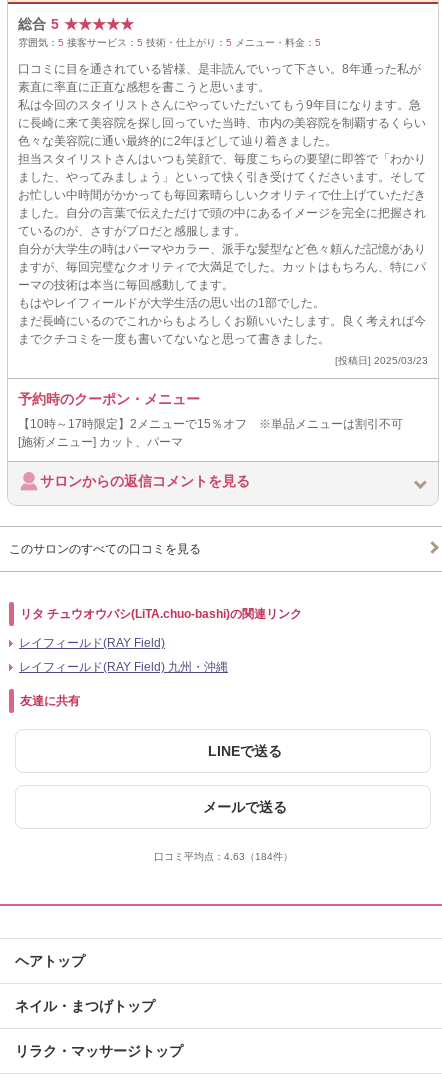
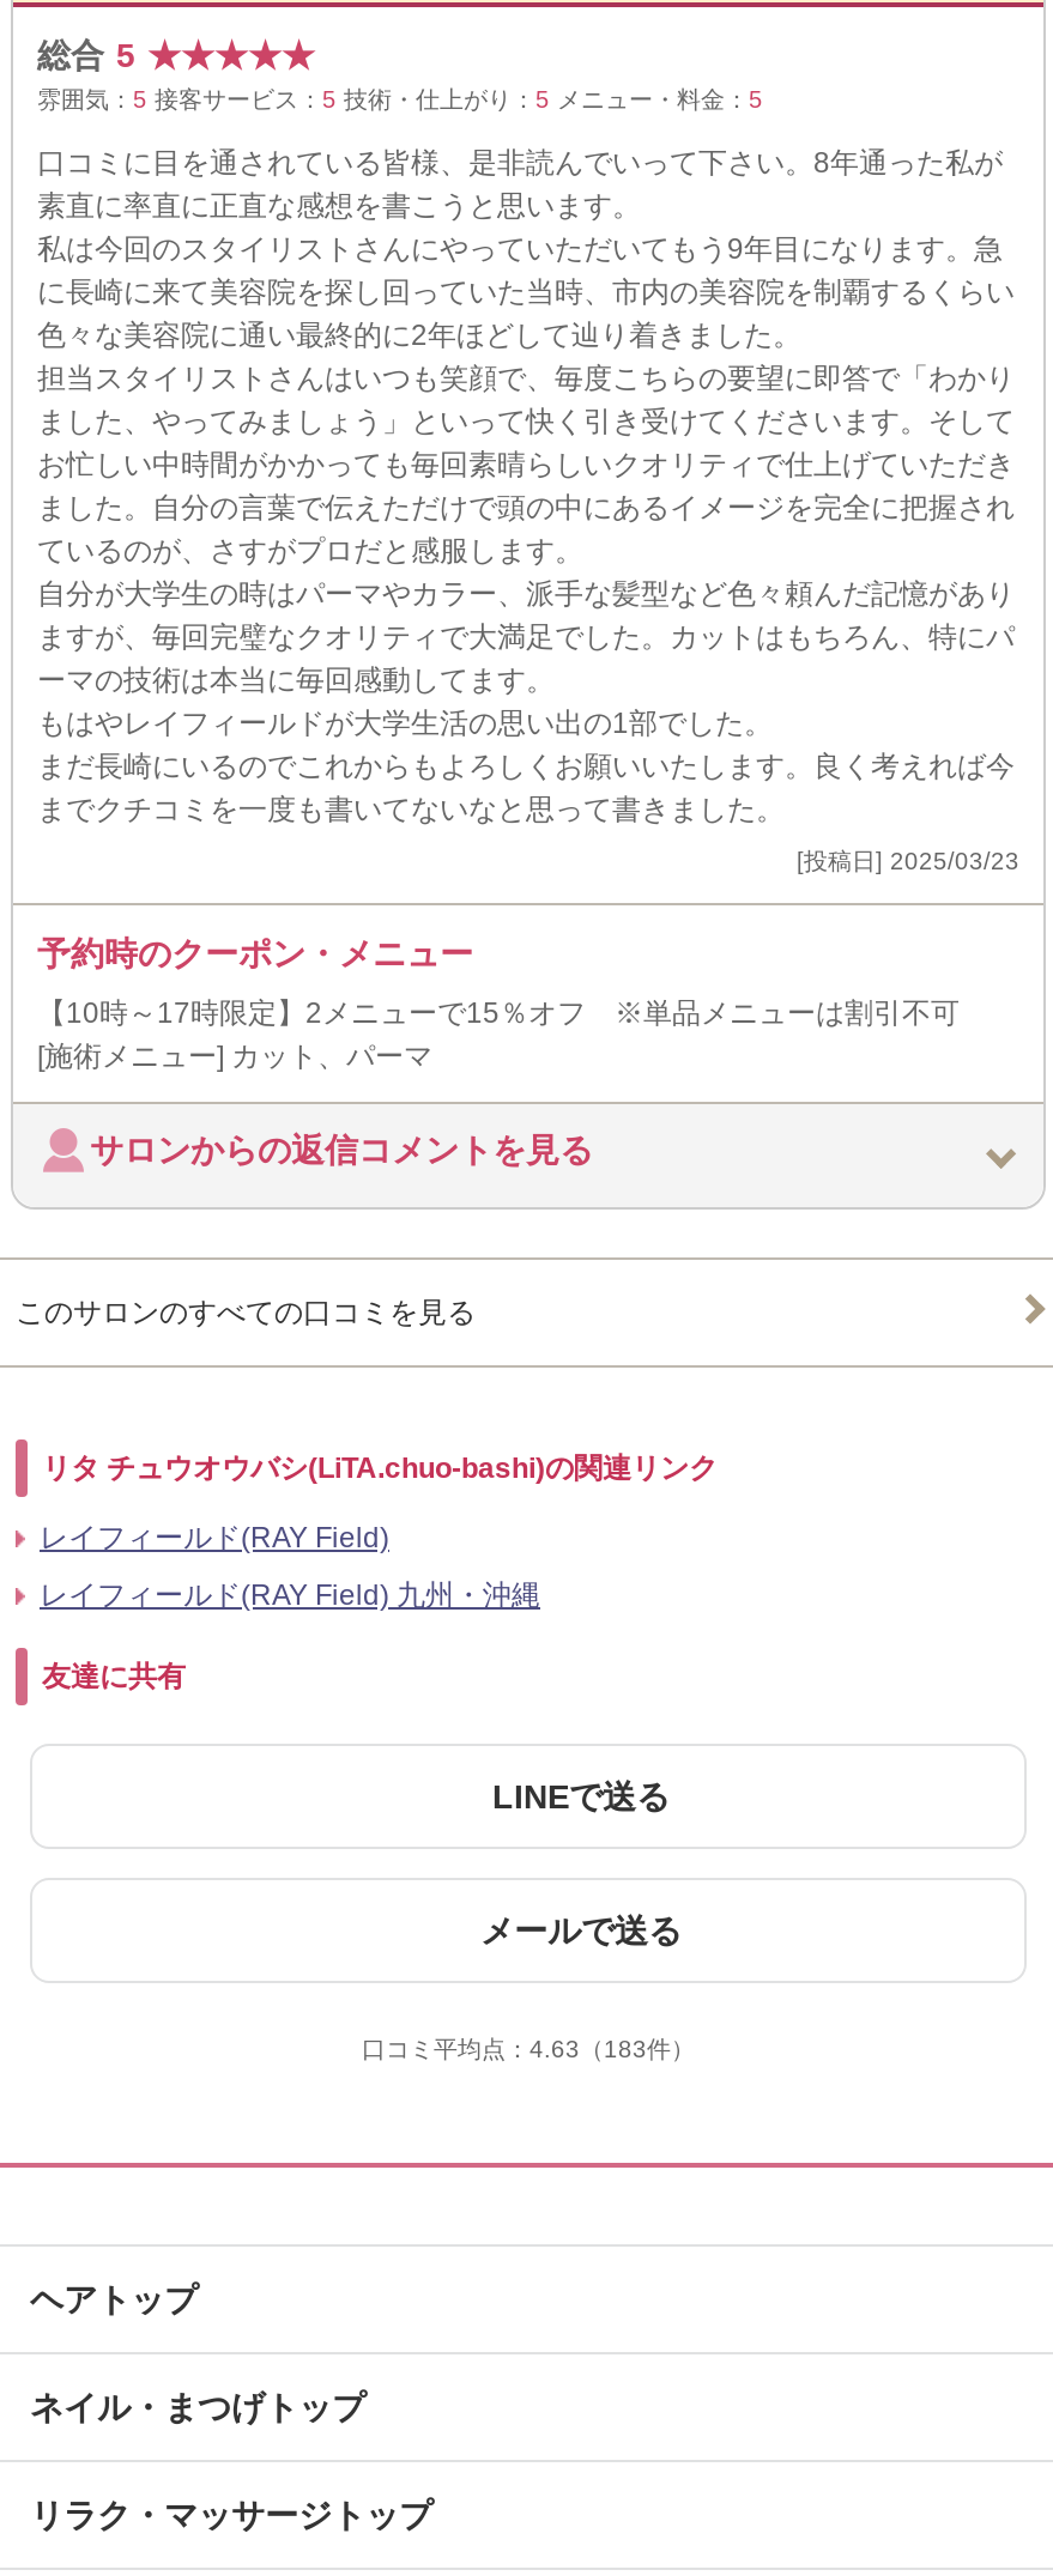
[153,851,292,862] 口コミ平均点：4.63（184件） -> [362,2036,695,2063] 口コミ平均点：4.63（183件）

